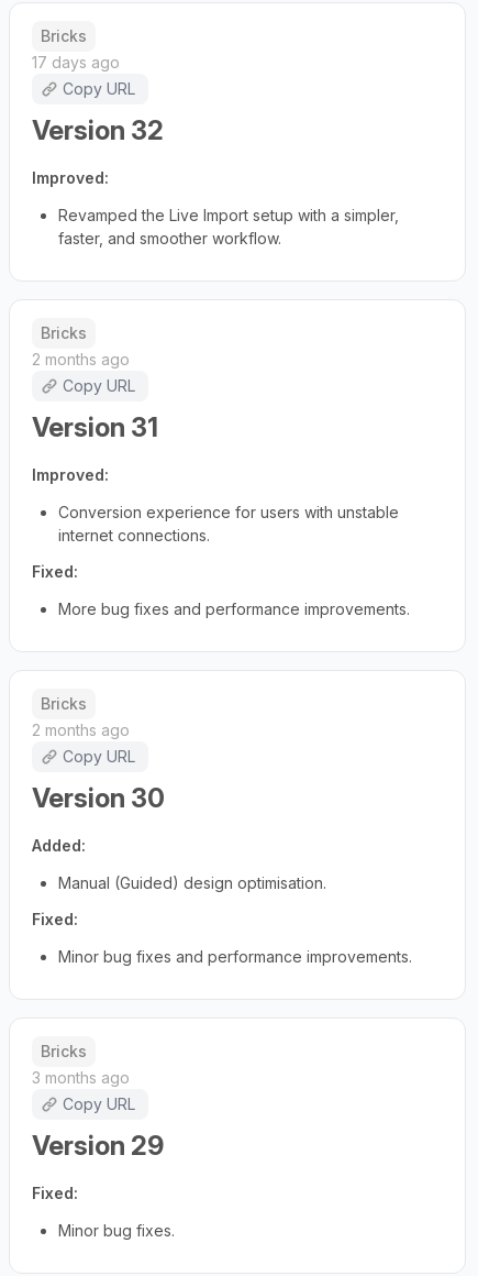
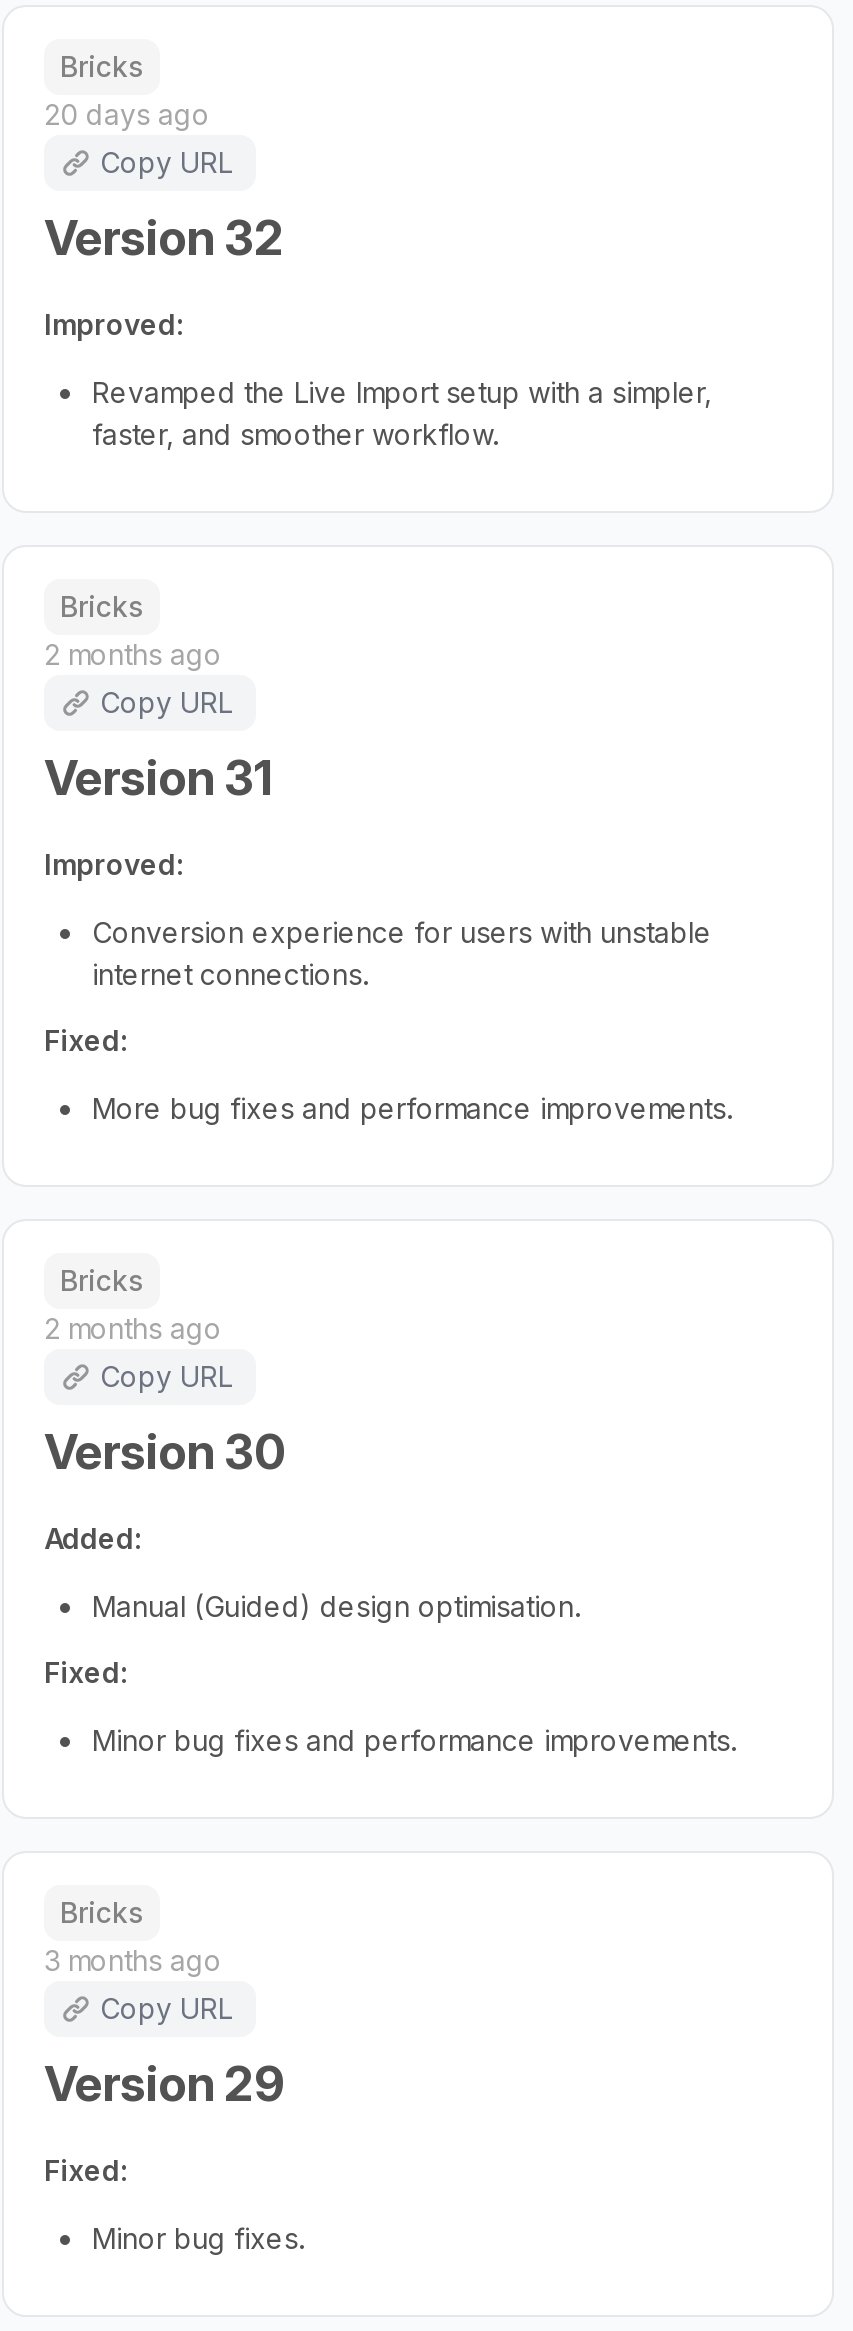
[32,53,120,71] 17 days ago -> [44,97,210,131] 20 days ago

